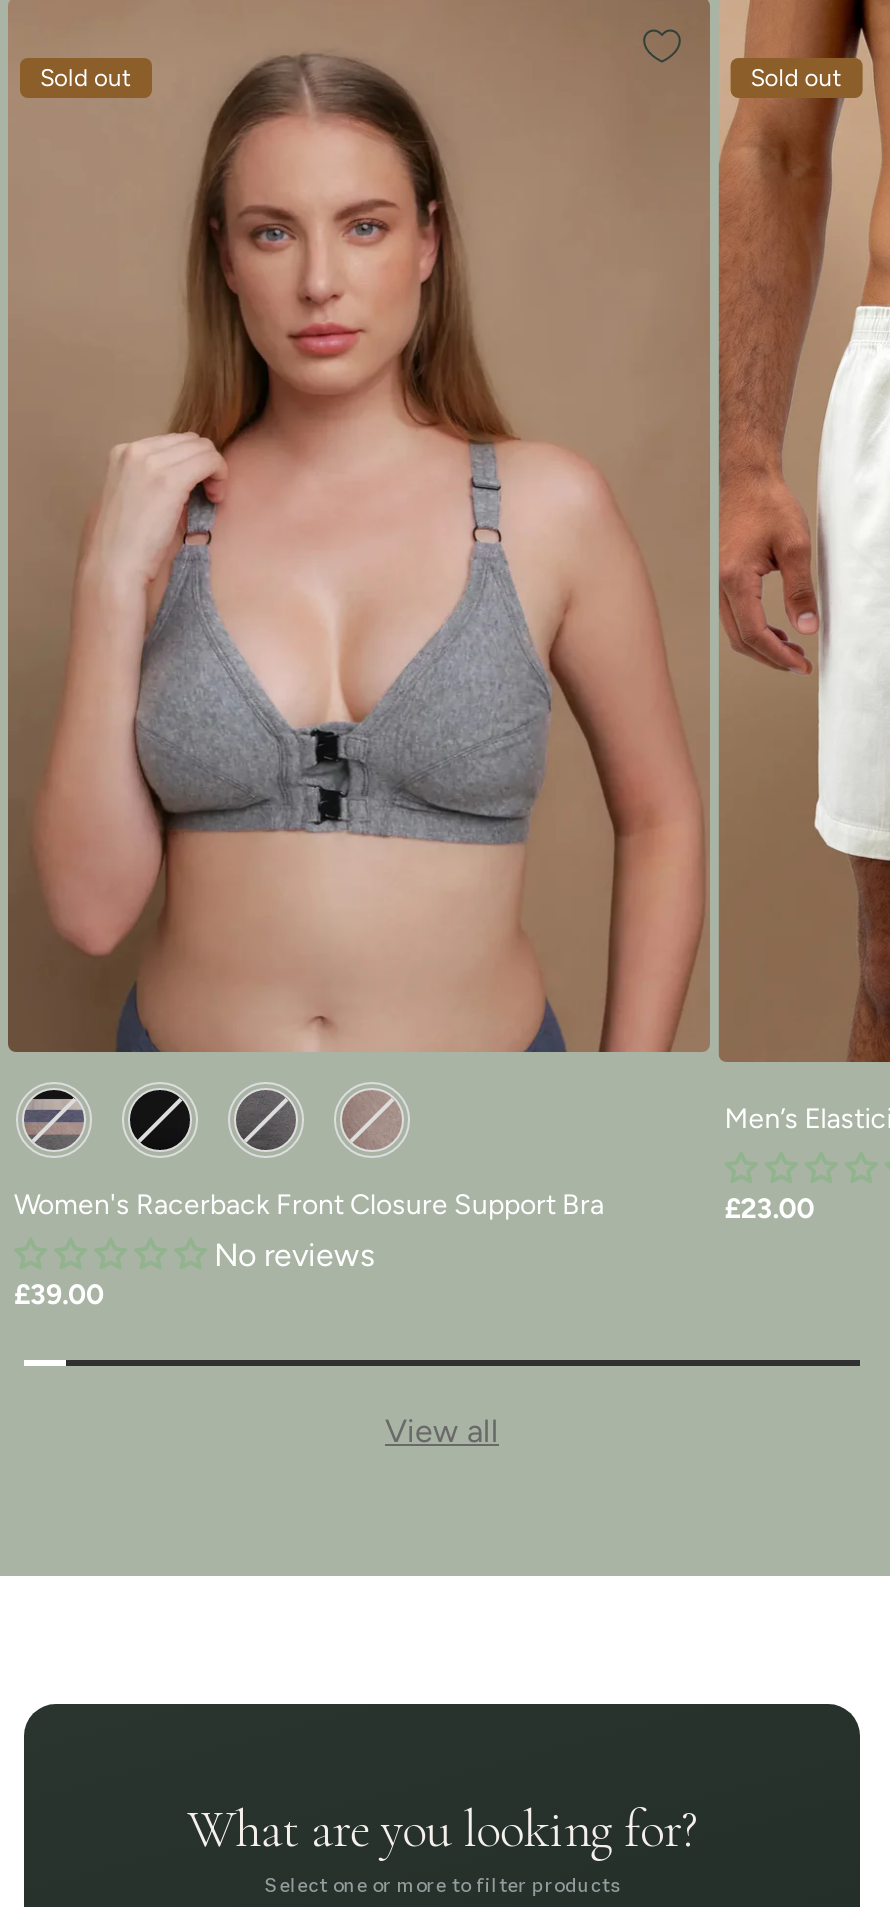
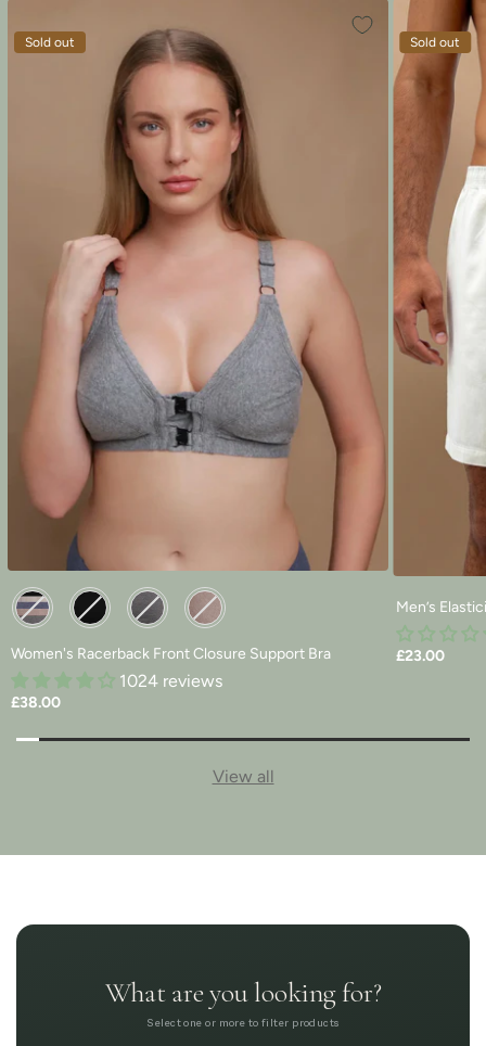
[214,1236,374,1274] No reviews -> [119,670,222,691] 1024 reviews
[14,1278,104,1312] £39.00 -> [11,693,61,712] £38.00

